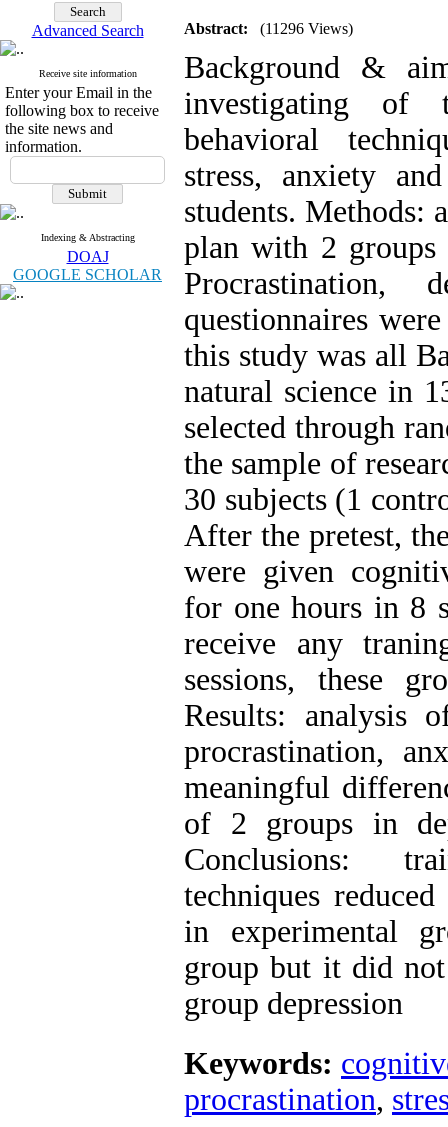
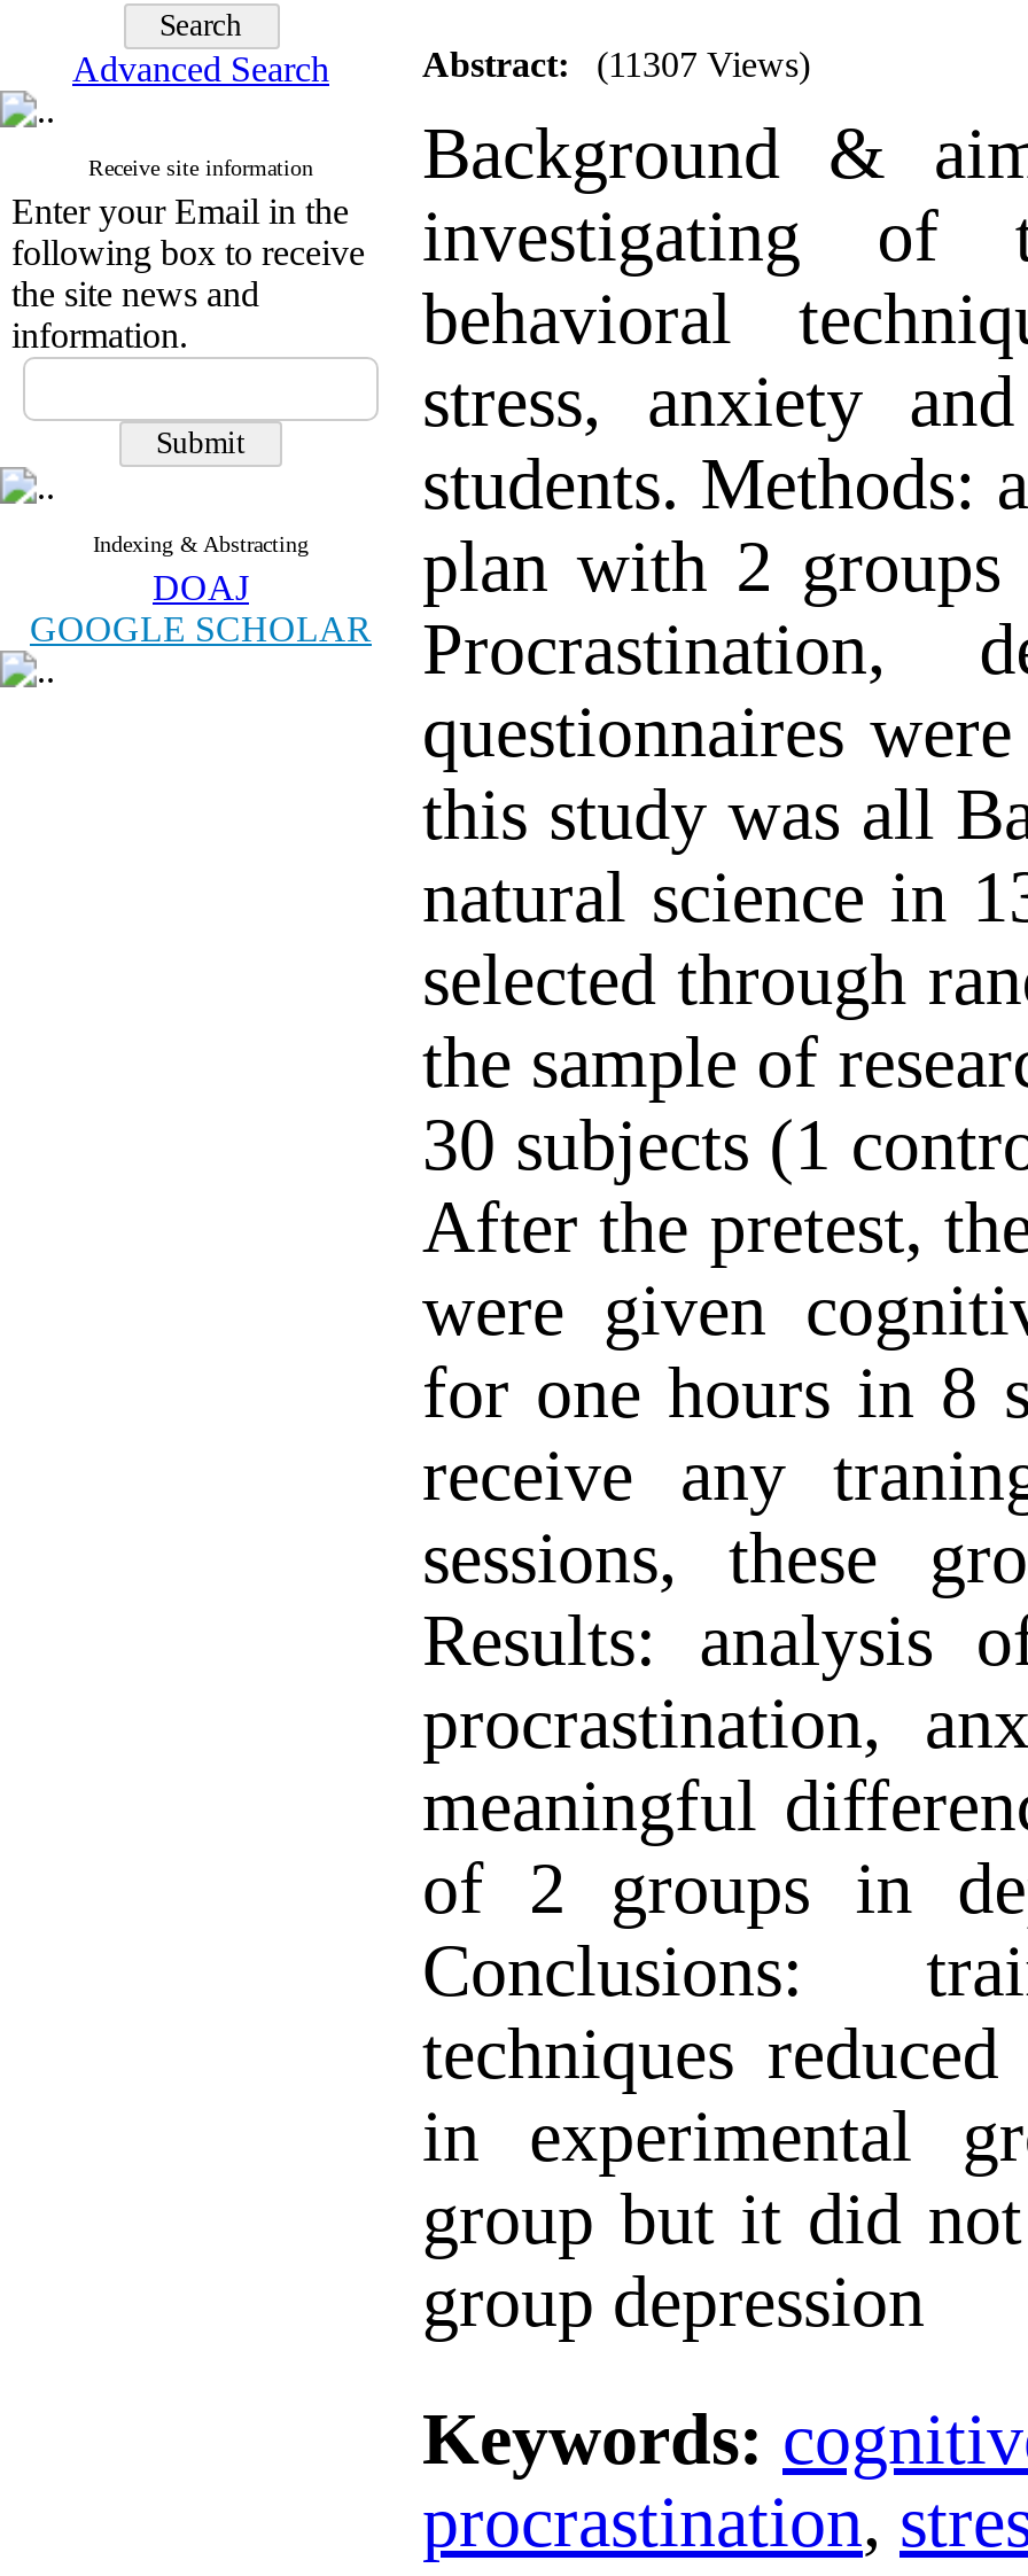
[184,20,353,37] Abstract: (11296 Views) -> [422,45,810,84] Abstract: (11307 Views)

